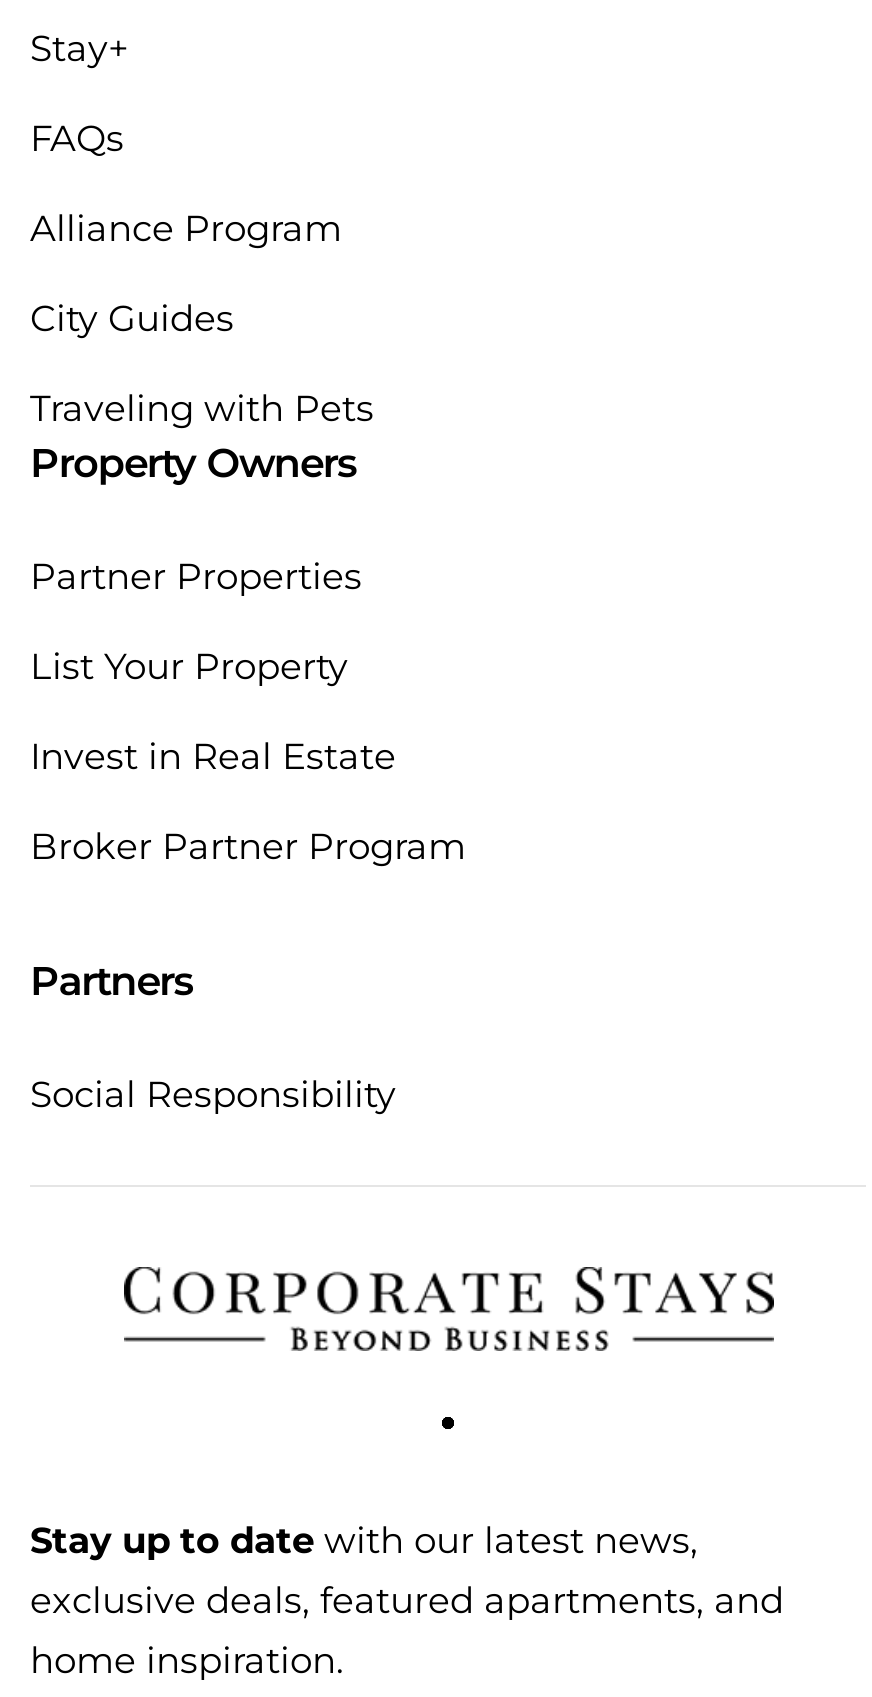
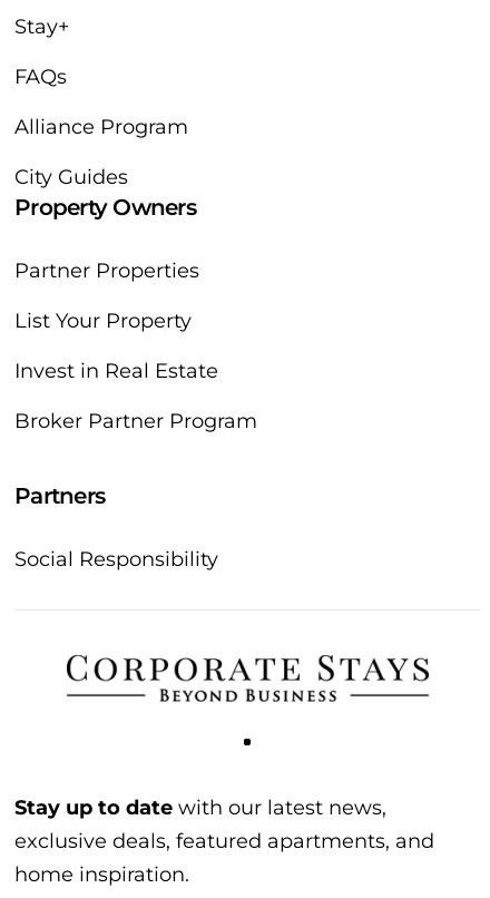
[30,387,374,431] Traveling with Pets -> none

